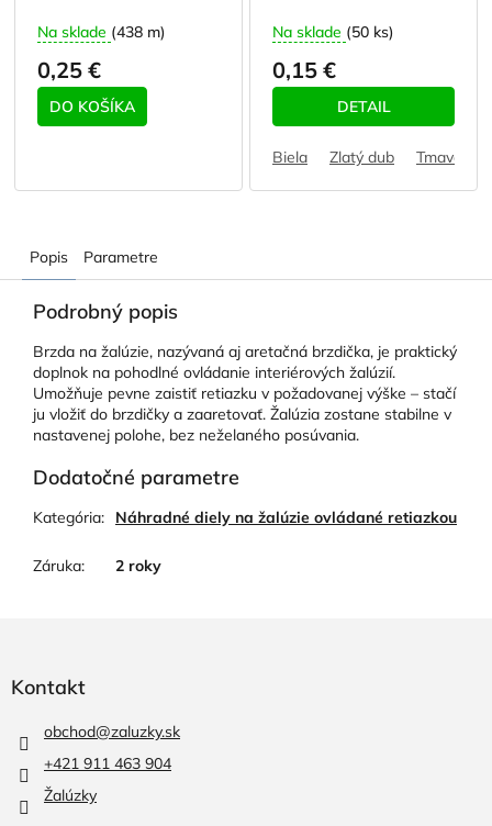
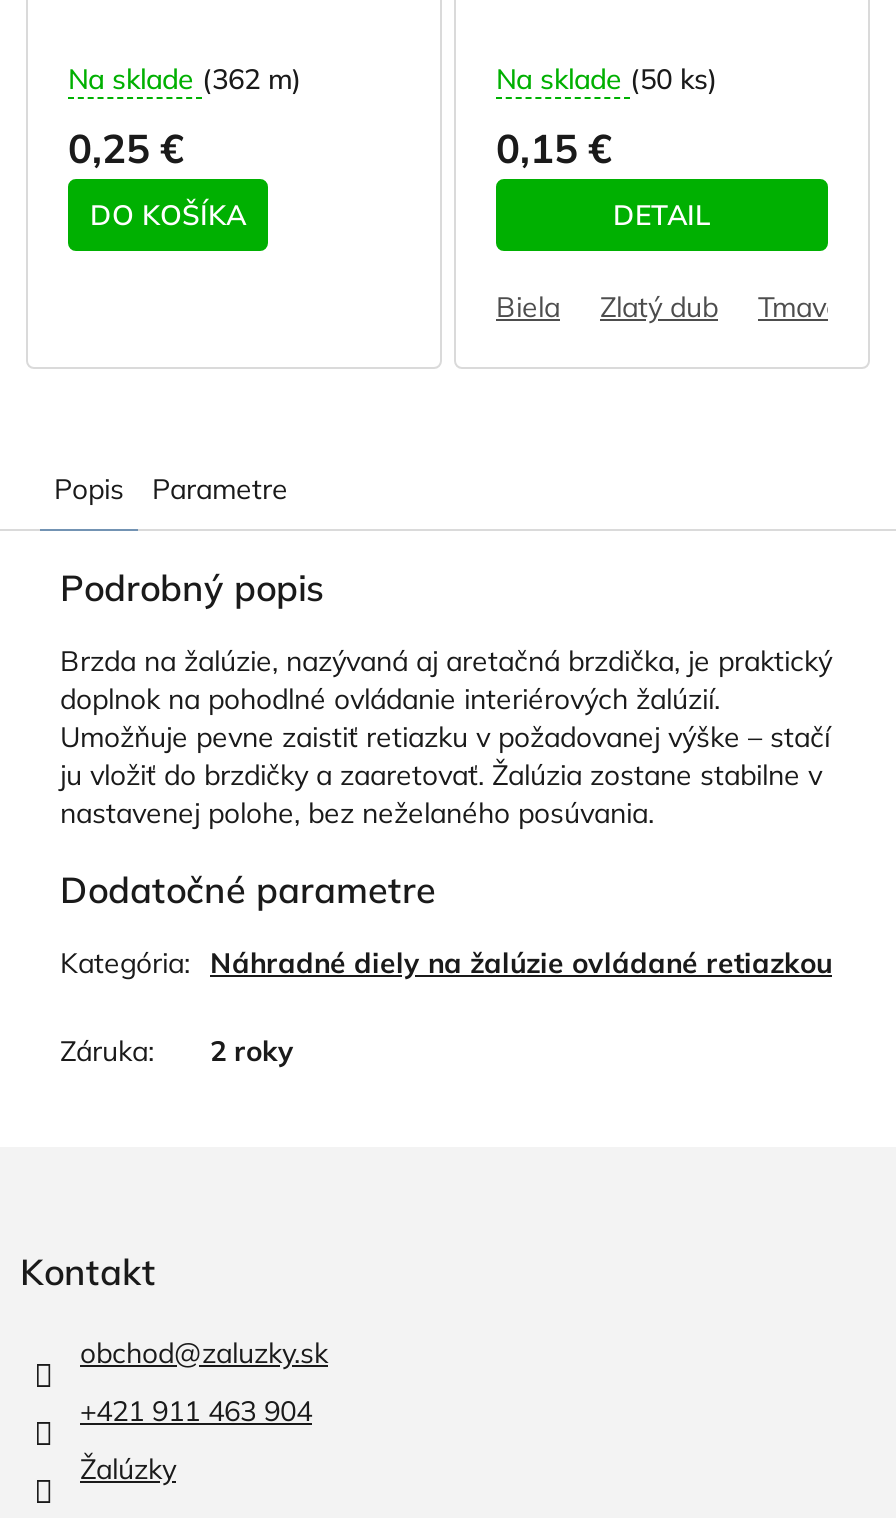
[37,22,166,42] Na sklade (438 m) -> [68,61,302,97] Na sklade (362 m)

